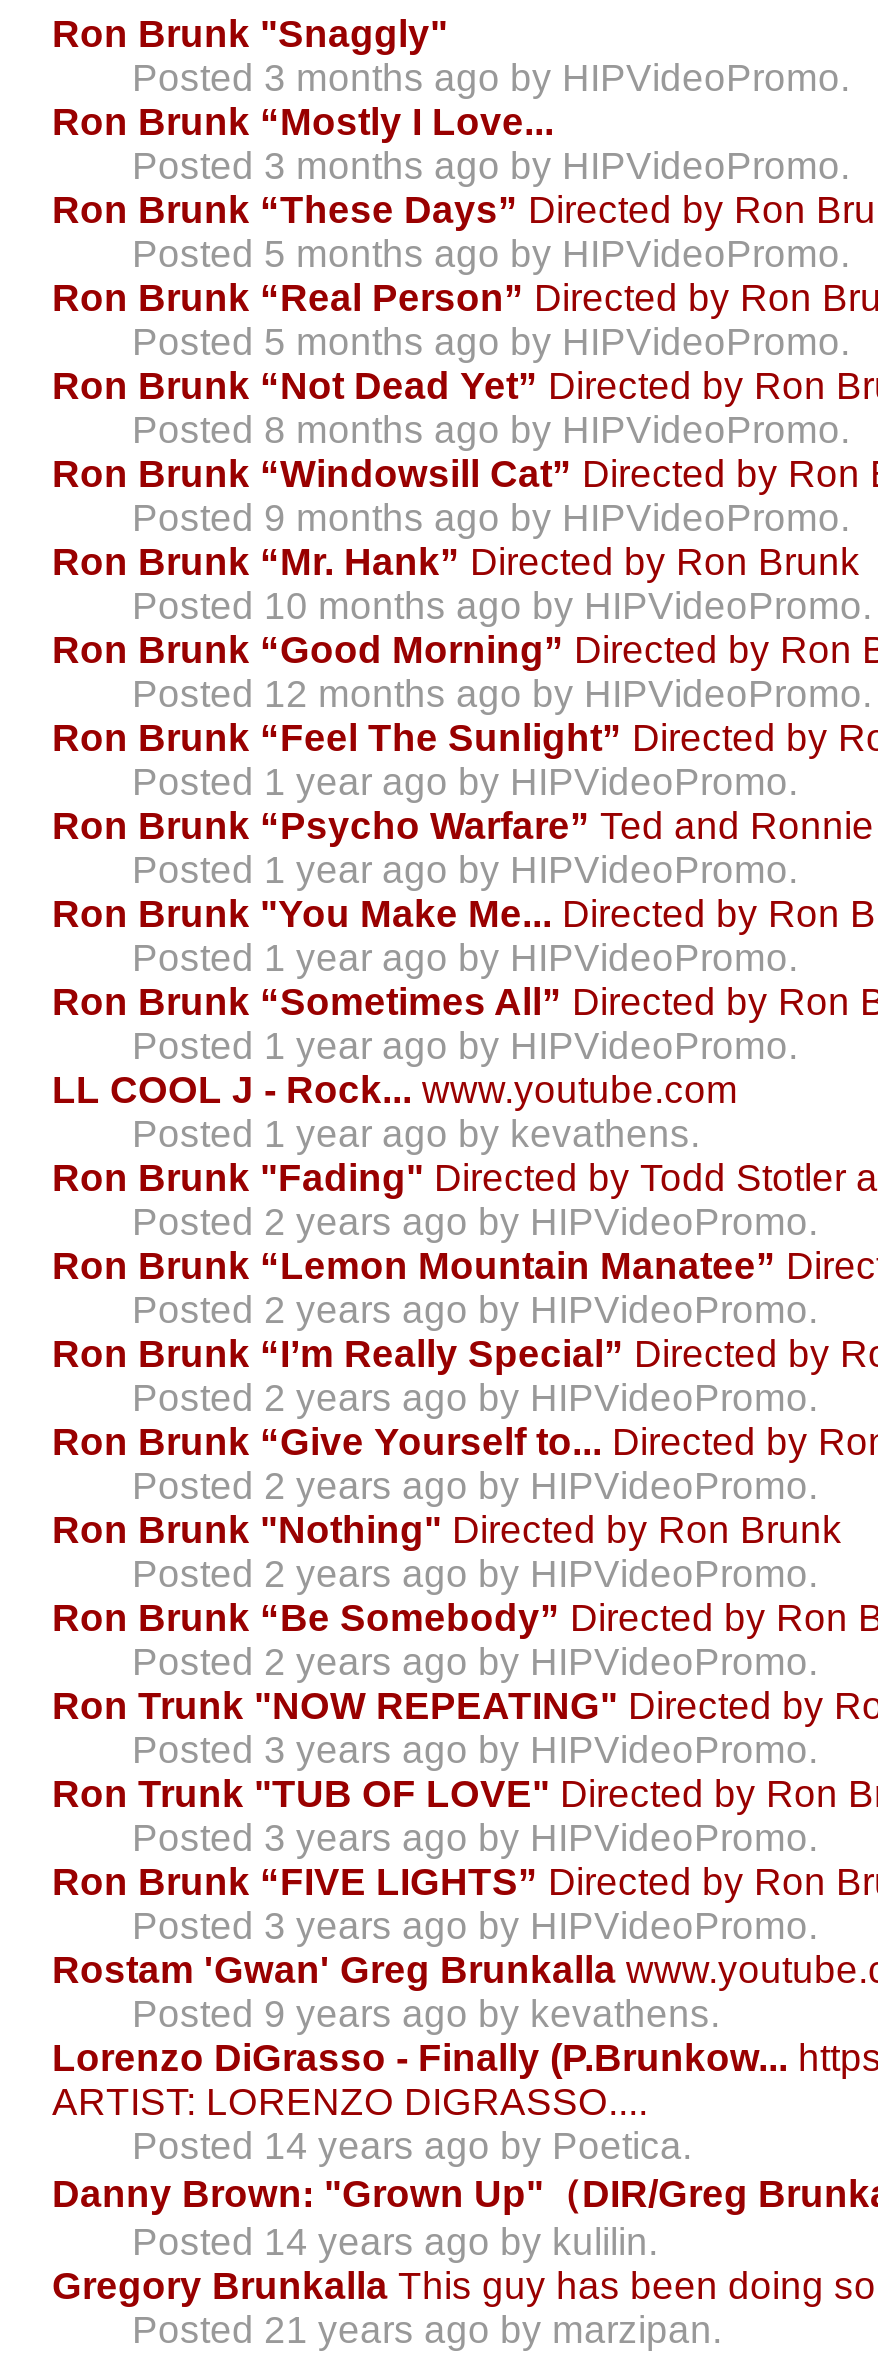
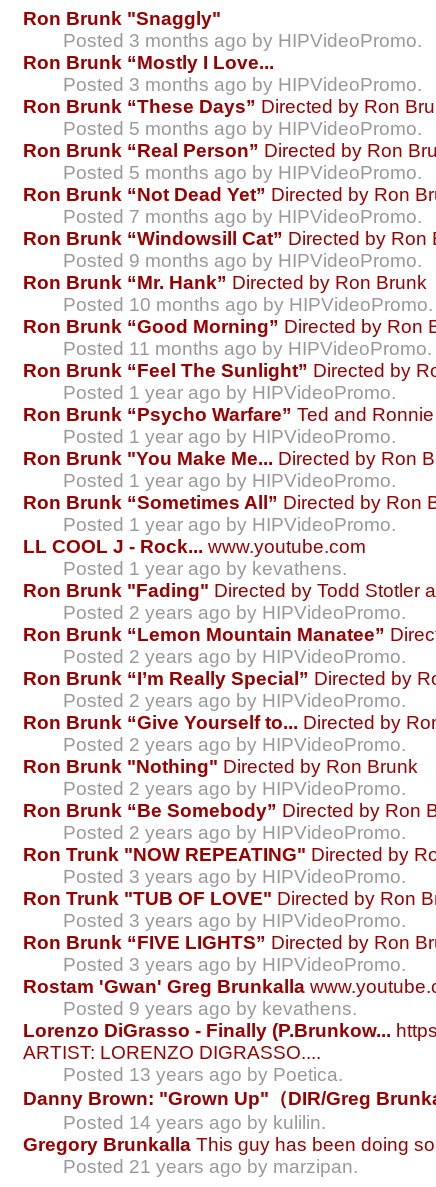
[132,409,850,451] Posted 8 months ago by HIPVideoPromo. -> [63,206,422,227] Posted 7 months ago by HIPVideoPromo.
[132,673,872,715] Posted 12 months ago by HIPVideoPromo. -> [63,338,432,359] Posted 11 months ago by HIPVideoPromo.
[132,2125,692,2167] Posted 14 years ago by Poetica. -> [63,1064,343,1085] Posted 13 years ago by Poetica.

